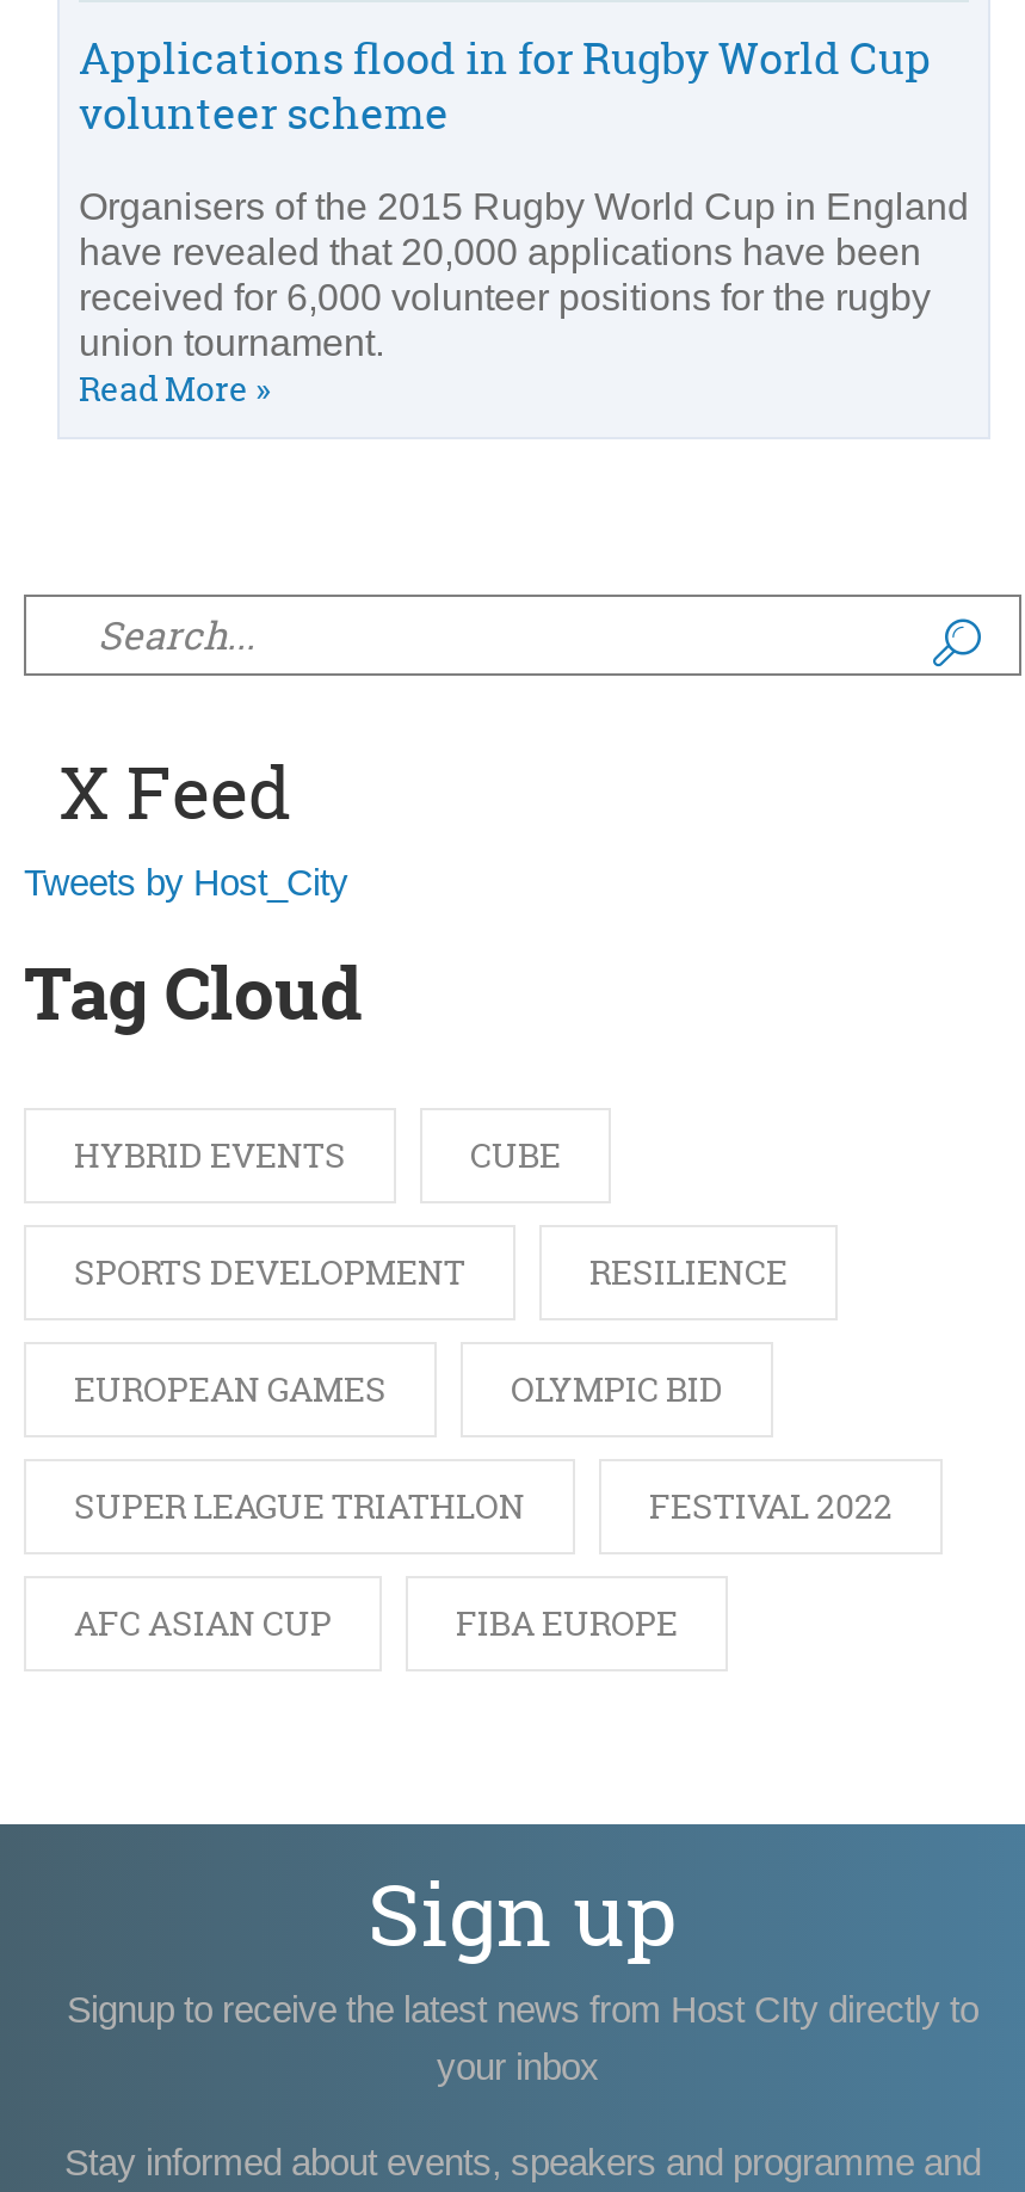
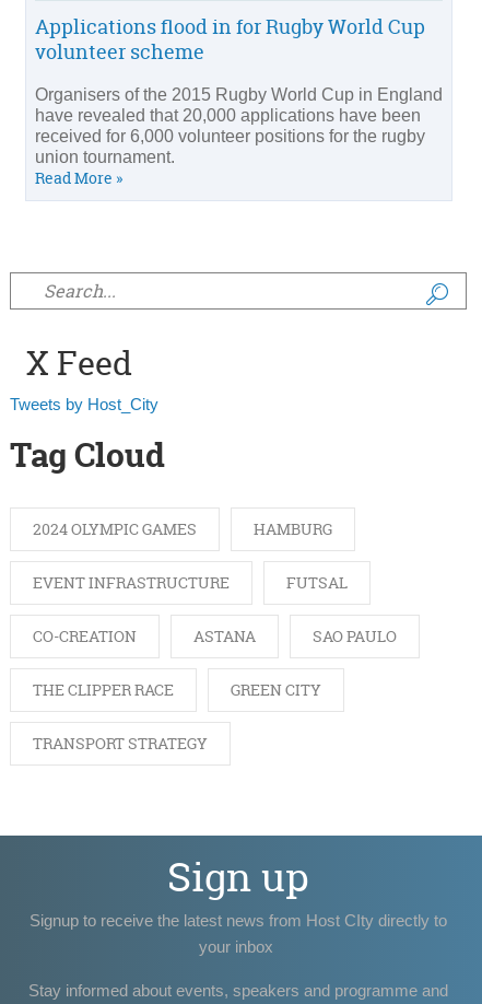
[74,1133,561,1178] HYBRID EVENTS | CUBE -> [33,519,332,540] 2024 OLYMPIC GAMES | HAMBURG
[74,1250,788,1295] SPORTS DEVELOPMENT | RESILIENCE -> [33,572,348,593] EVENT INFRASTRUCTURE | FUTSAL
[74,1367,723,1412] EUROPEAN GAMES | OLYMPIC BID -> [33,626,397,647] CO-CREATION | ASTANA | SAO PAULO
[74,1484,893,1529] SUPER LEAGUE TRIATHLON | FESTIVAL 2022 -> [33,680,321,700] THE CLIPPER RACE | GREEN CITY
[74,1601,678,1646] AFC ASIAN CUP | FIBA EUROPE -> [33,733,208,754] TRANSPORT STRATEGY

